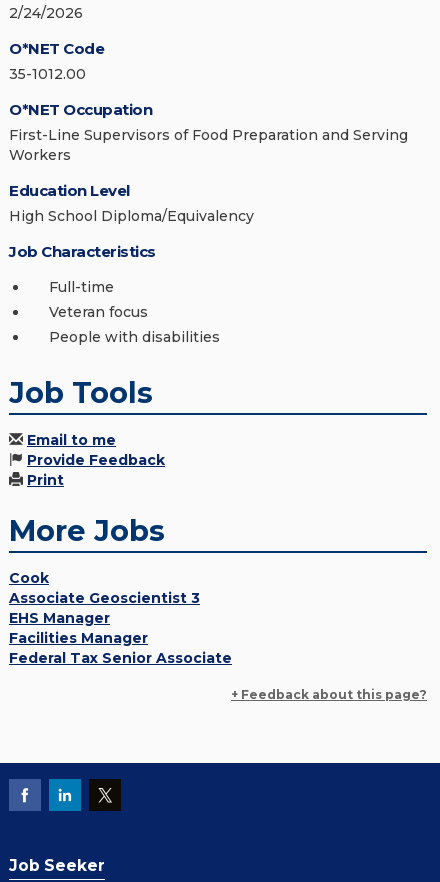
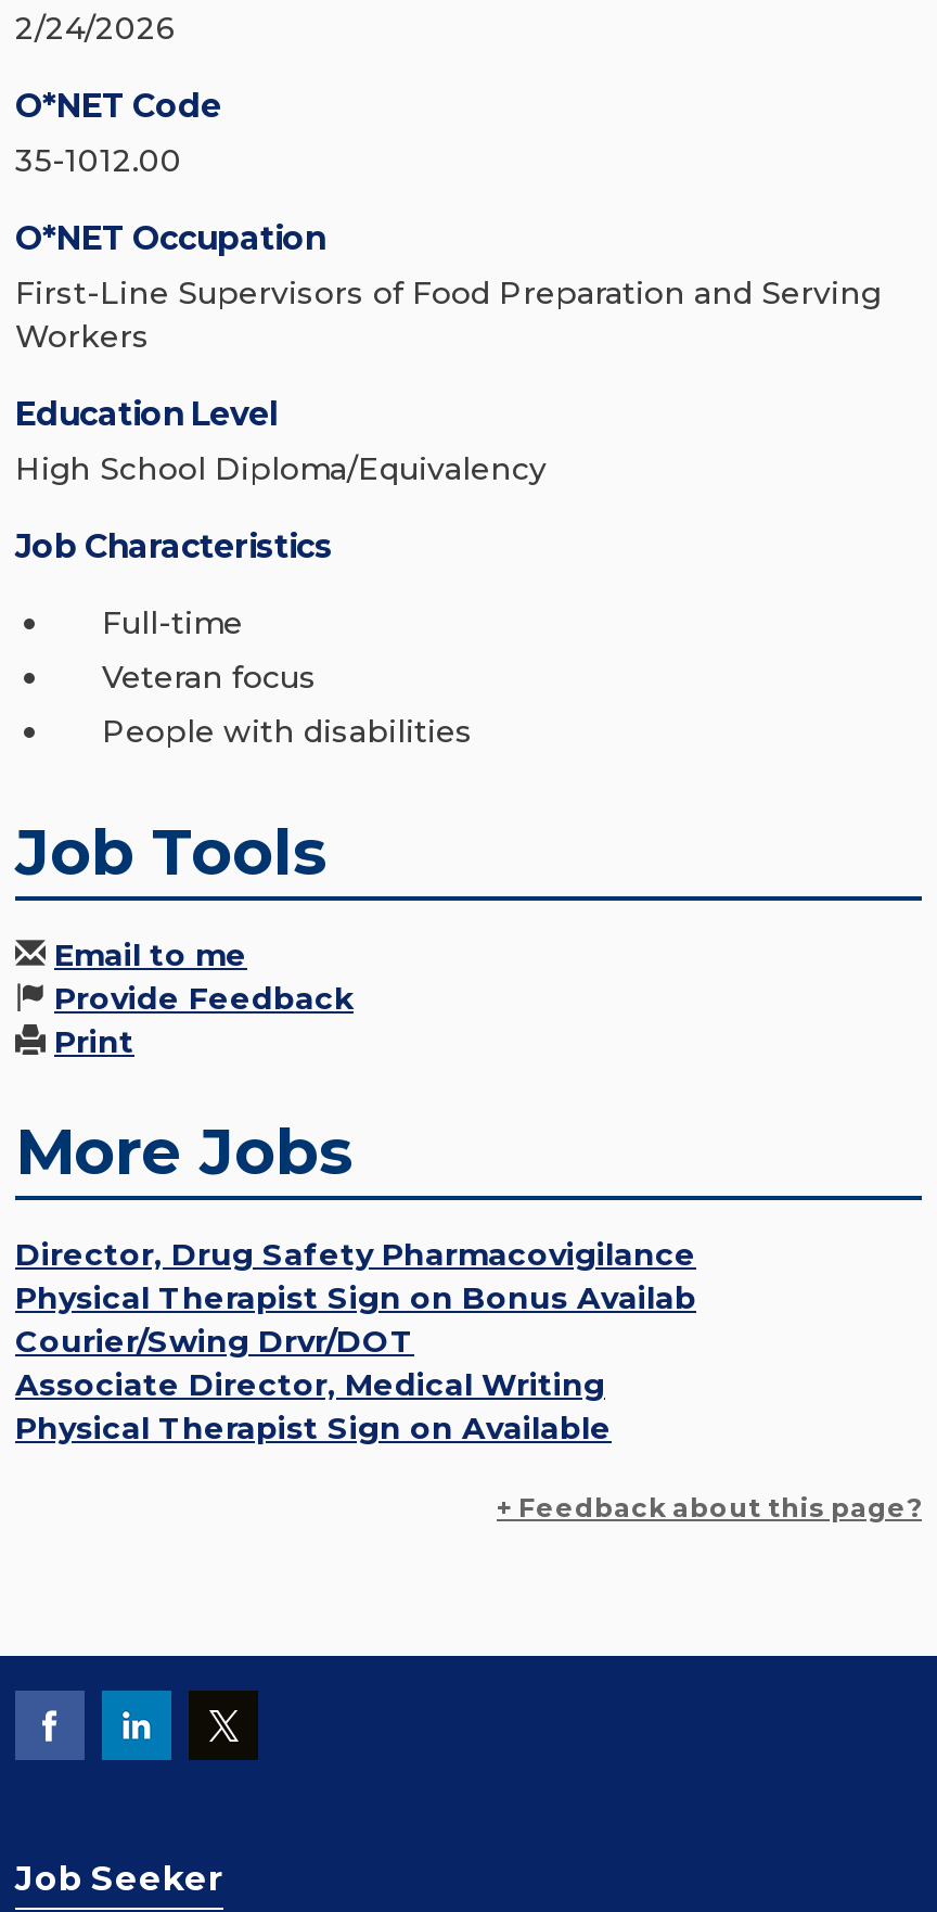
[9,569,232,667] Cook | Associate Geoscientist 3 | EHS Manager | Facilities Manager | Federal Tax Senior Associate -> [15,1236,696,1448] Director, Drug Safety Pharmacovigilance | Physical Therapist Sign on Bonus Availab | Courier/Swing Drvr/DOT | Associate Director, Medical Writing | Physical Therapist Sign on Available

